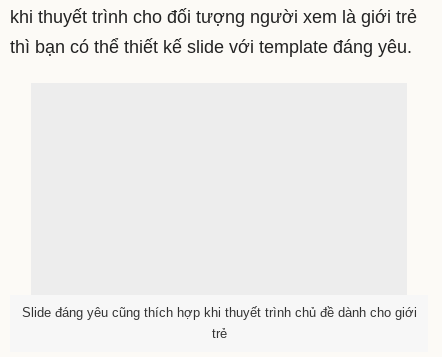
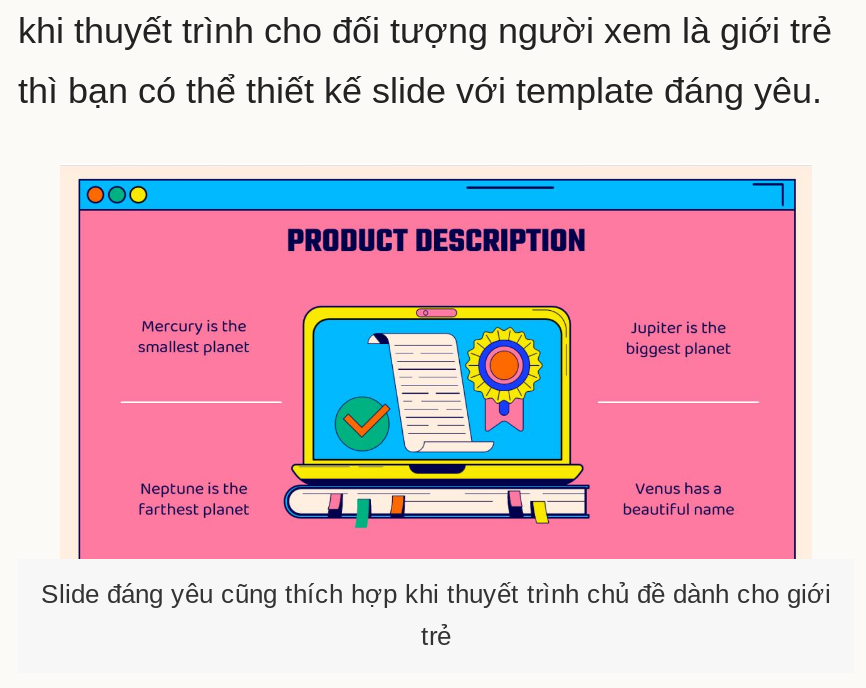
none -> [76,177,798,561] [image]

